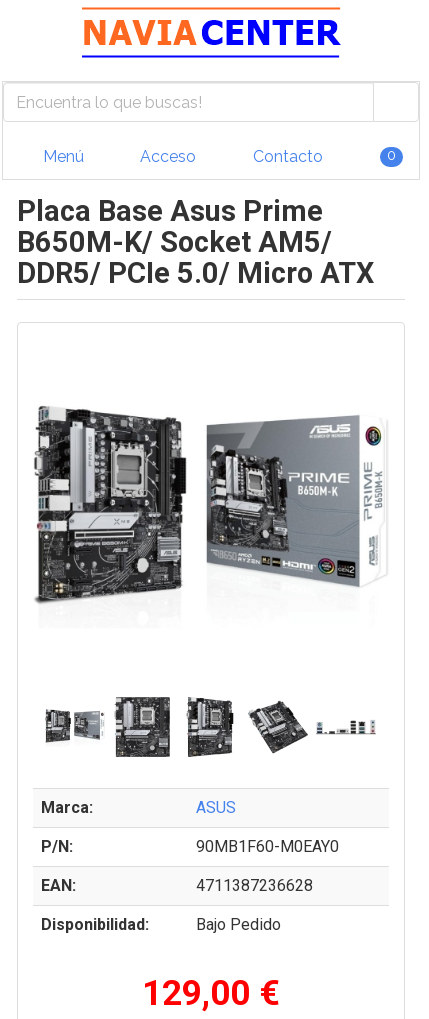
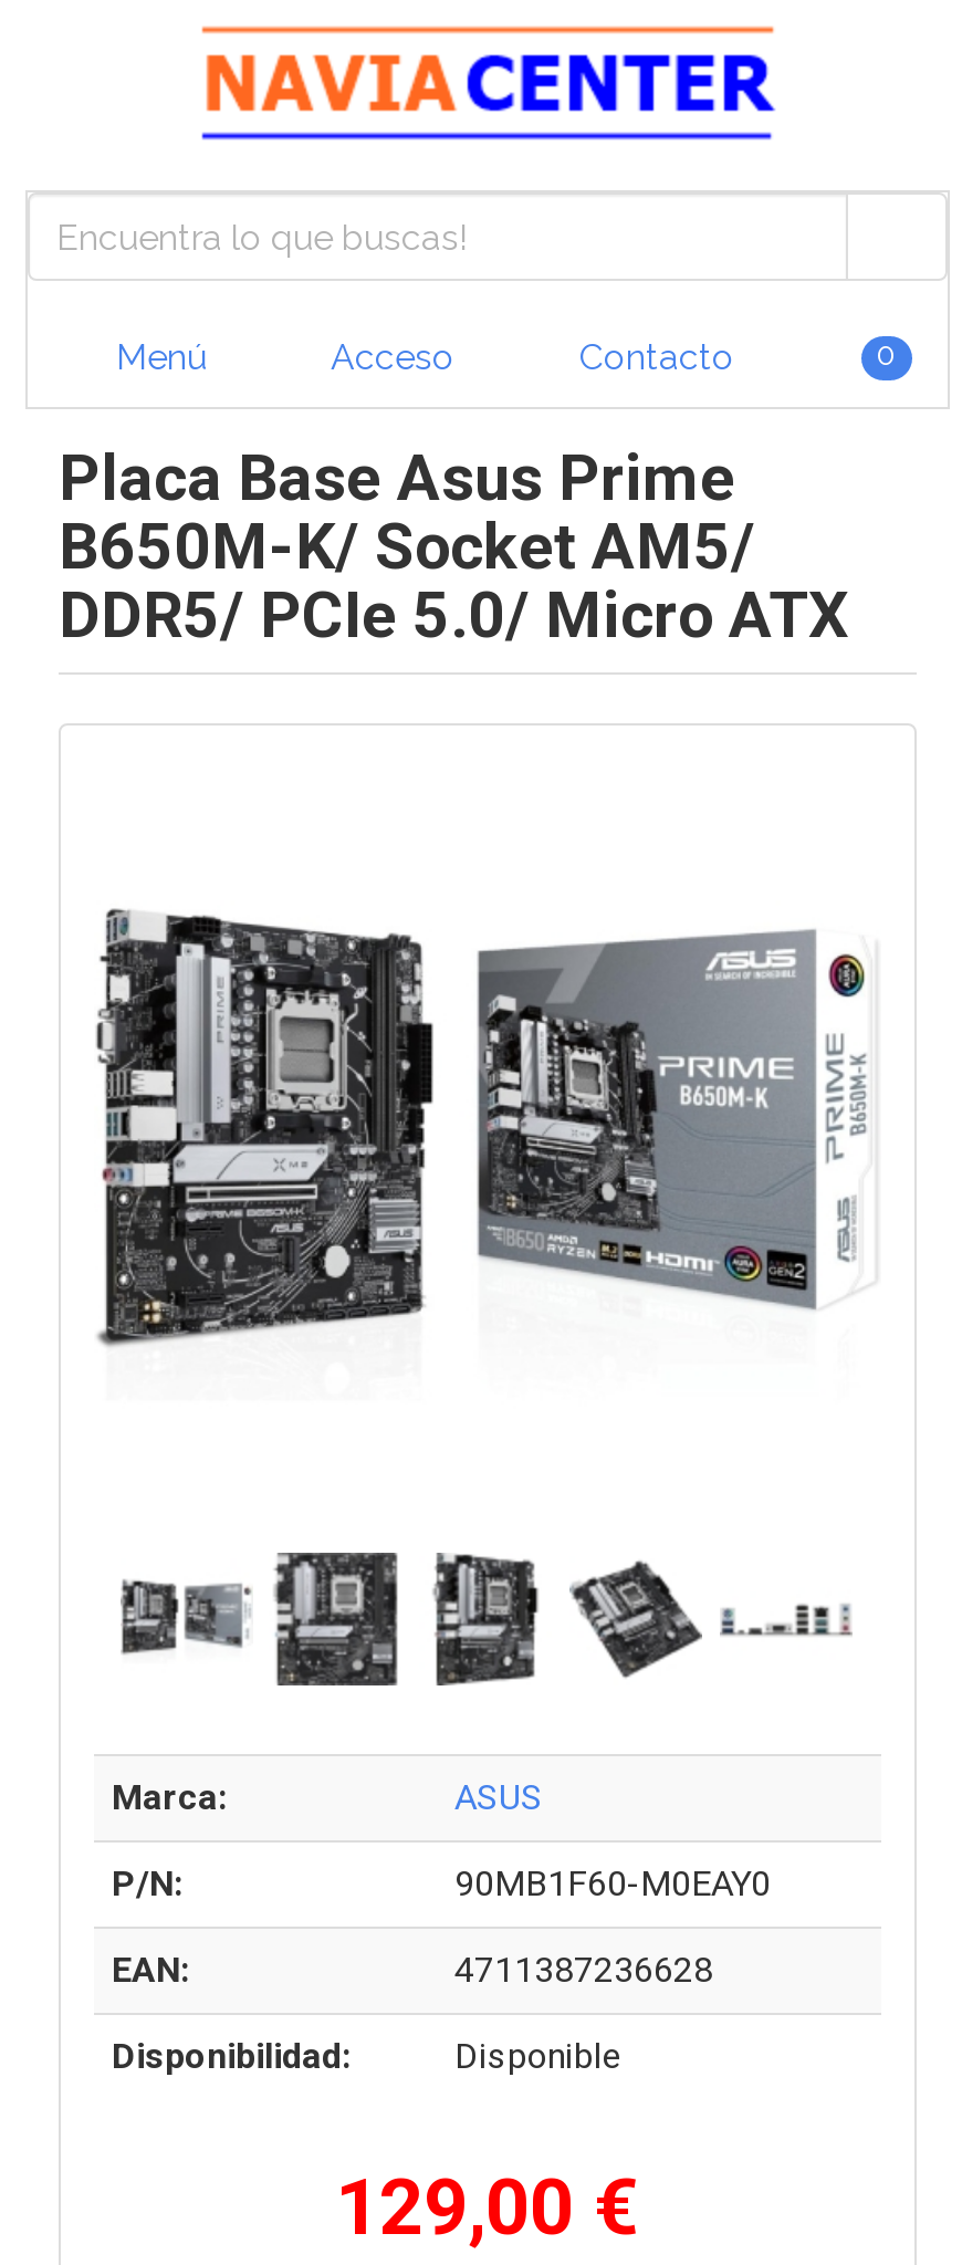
[196,915,281,934] Bajo Pedido -> [454,2034,623,2076] Disponible

